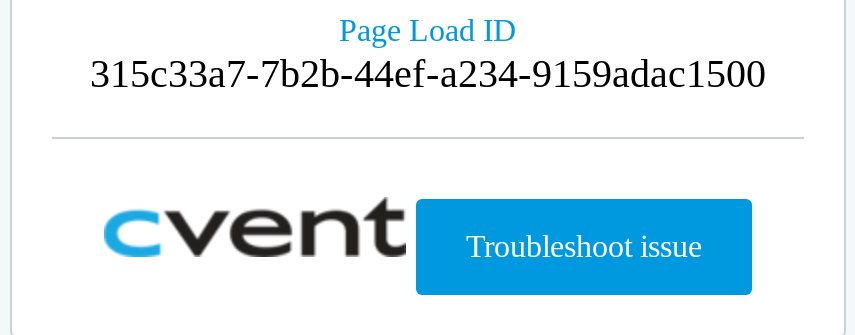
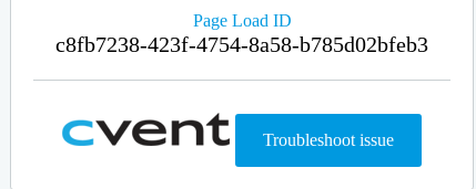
[90,51,766,95] 315c33a7-7b2b-44ef-a234-9159adac1500 -> [55,32,428,56] c8fb7238-423f-4754-8a58-b785d02bfeb3

